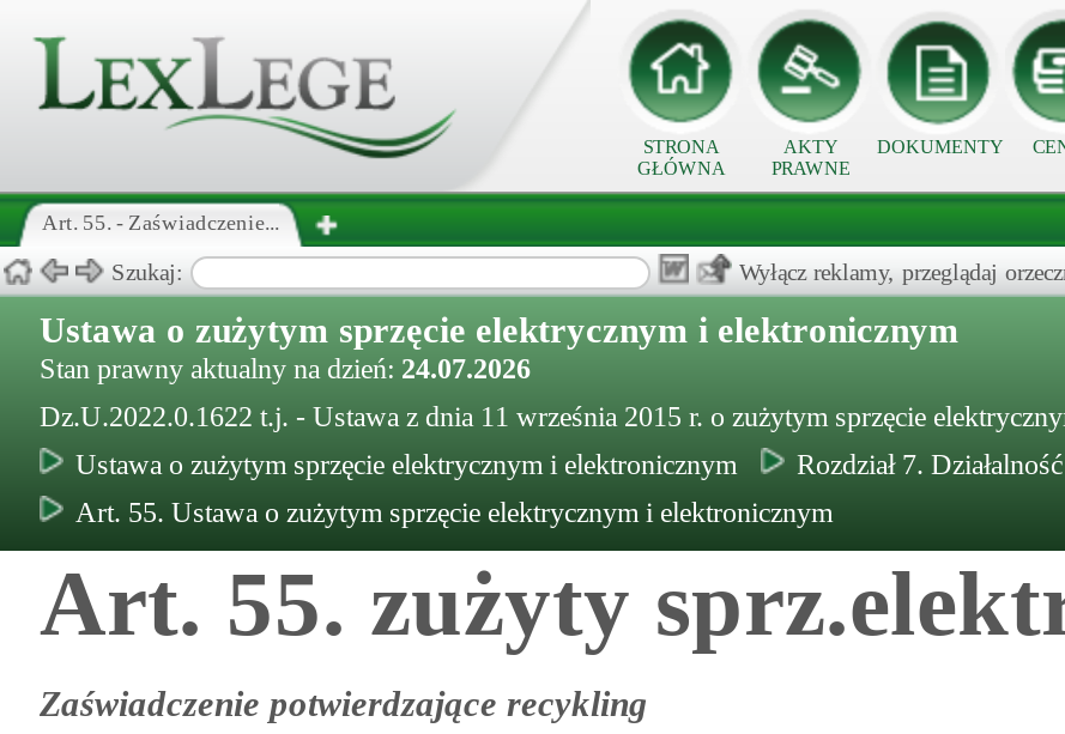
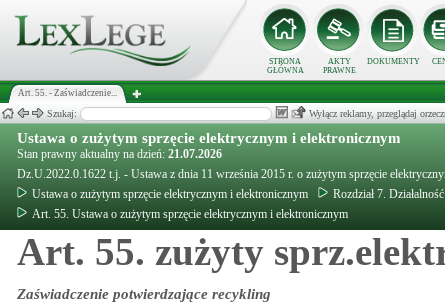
[40,352,531,386] Stan prawny aktualny na dzień: 24.07.2026 -> [17,147,222,161] Stan prawny aktualny na dzień: 21.07.2026

